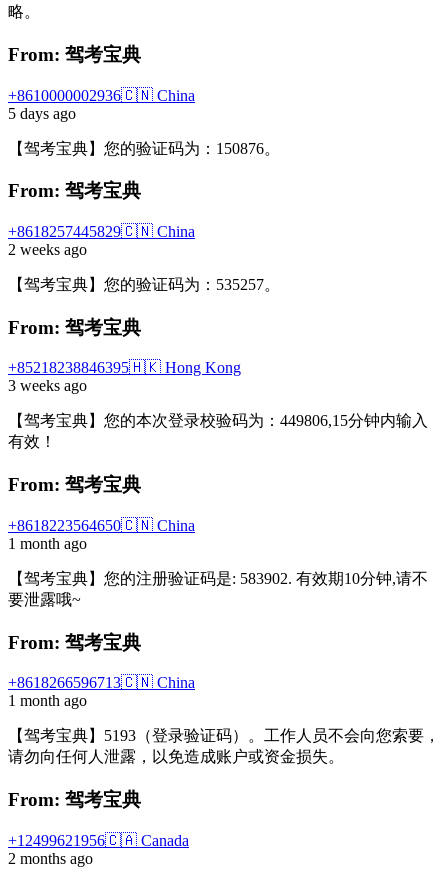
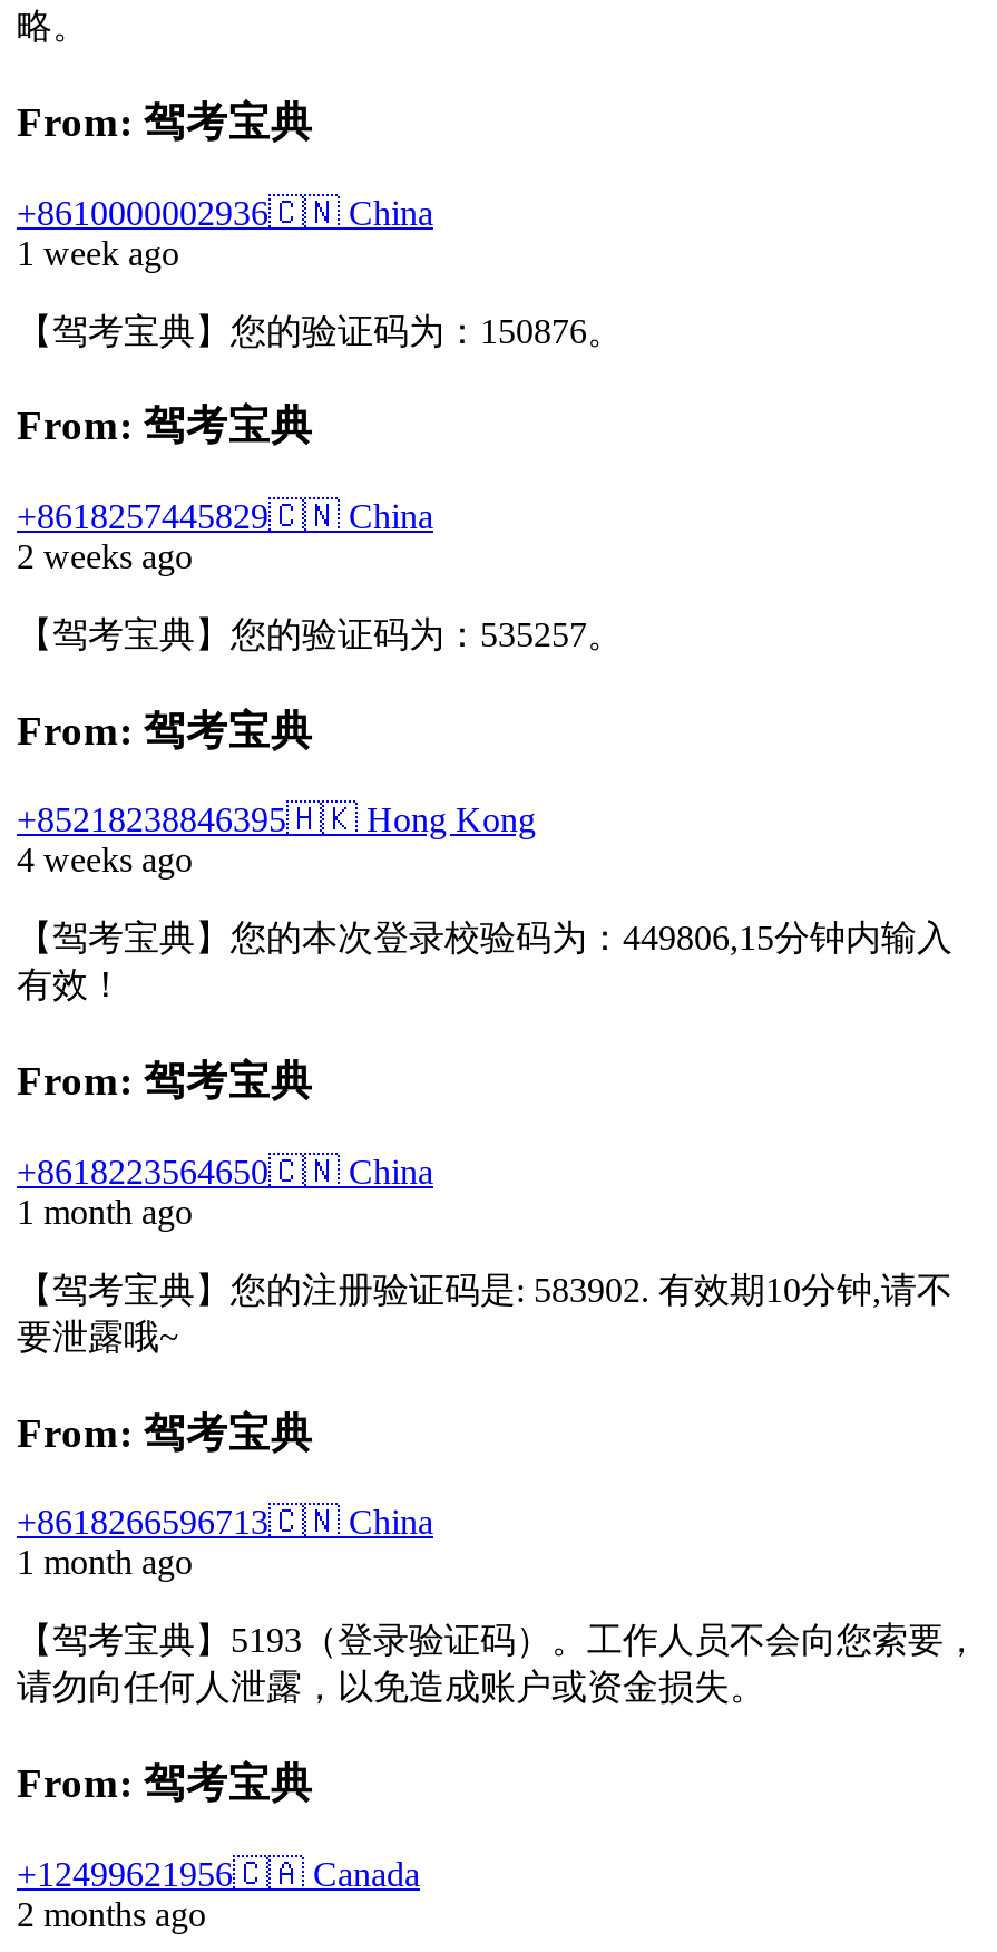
[8,104,76,121] 5 days ago -> [17,233,179,271] 1 week ago
[8,377,87,394] 3 weeks ago -> [17,841,193,879] 4 weeks ago

